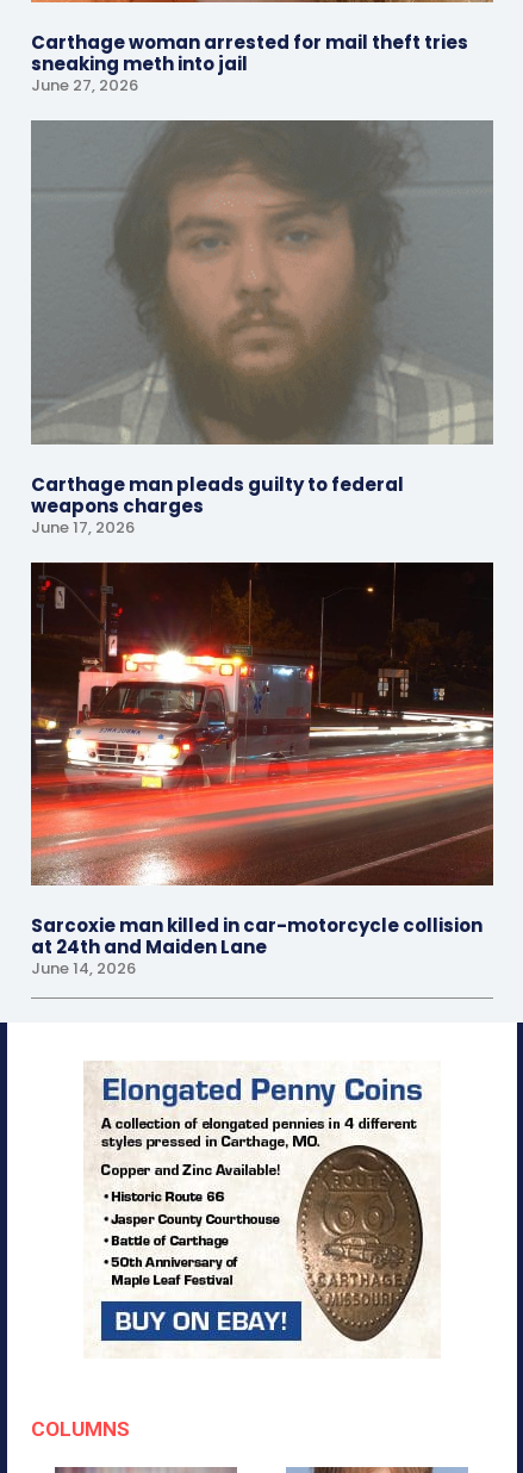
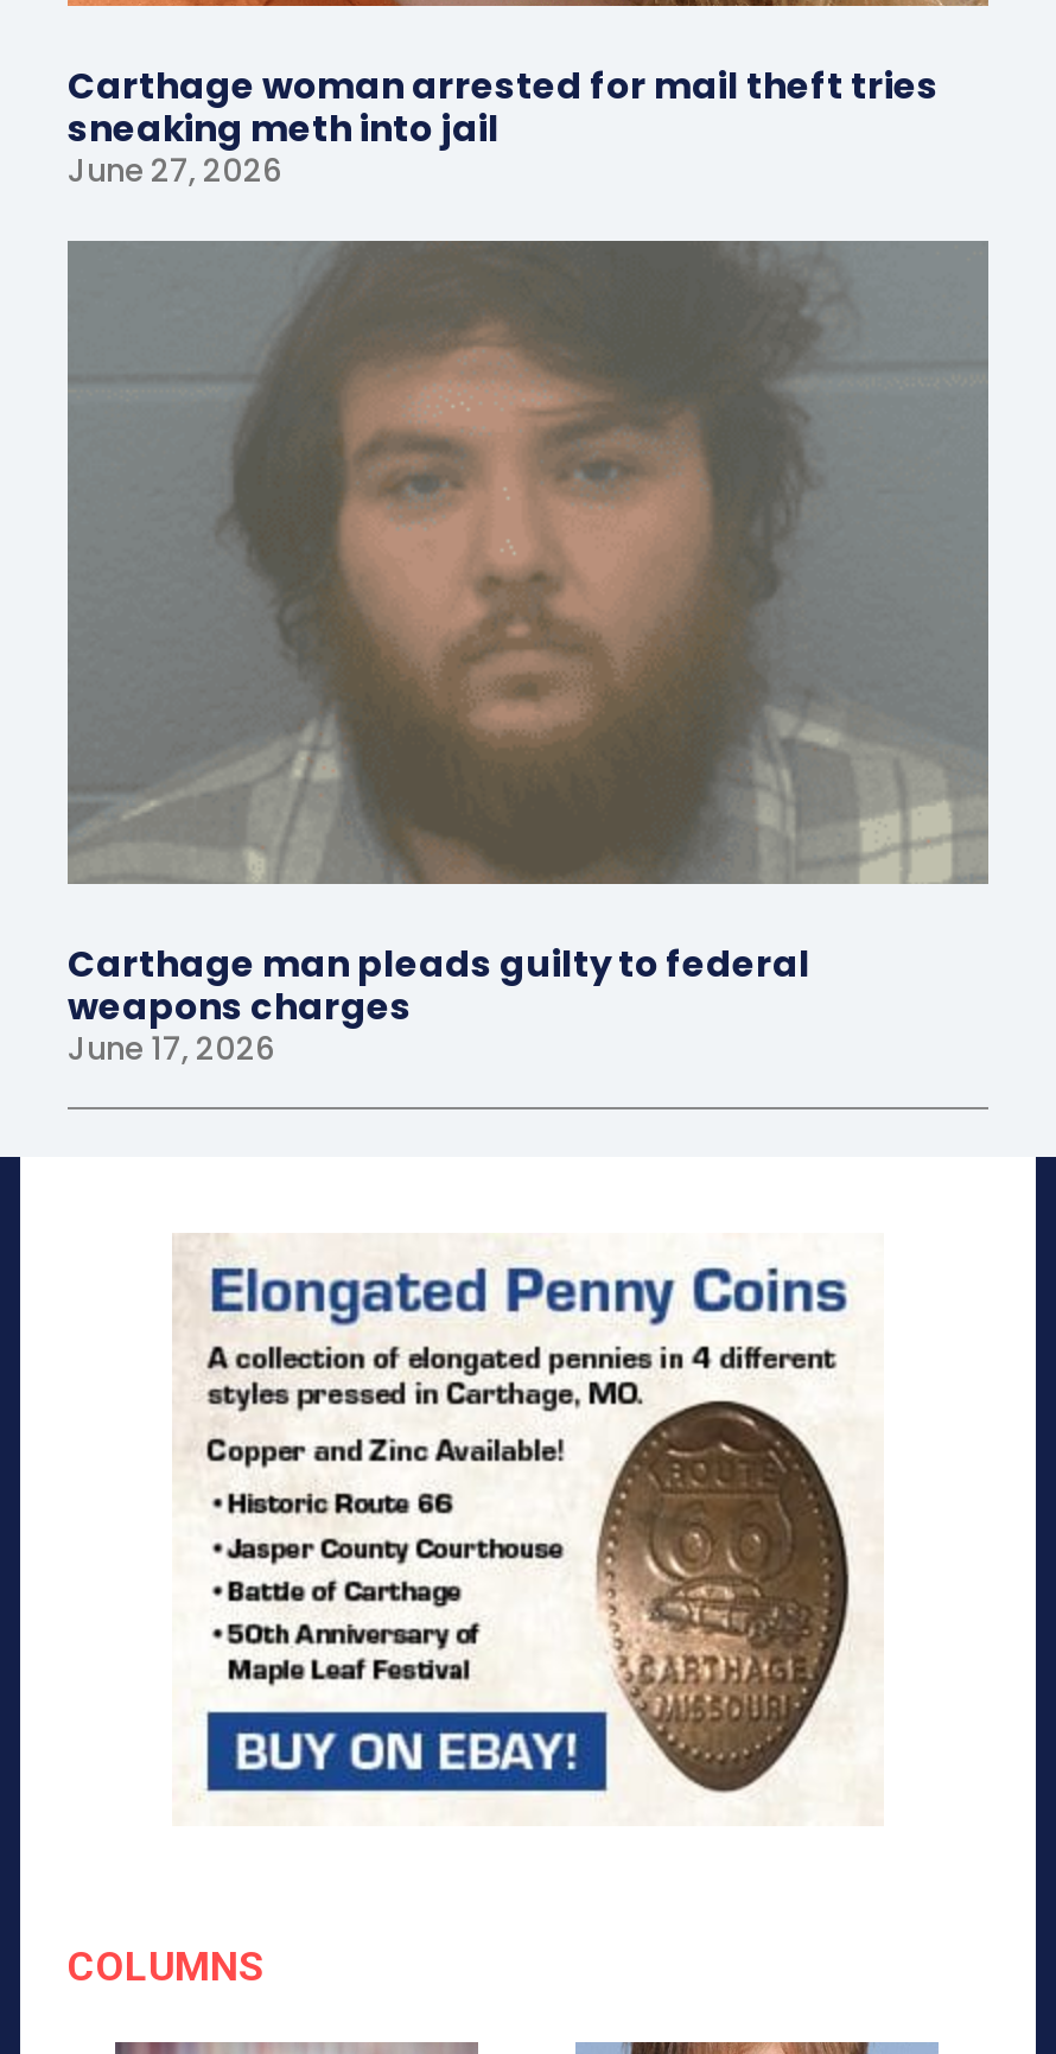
[30,563,494,980] [image] | Sarcoxie man killed in car-motorcycle collision | at 24th and Maiden Lane | June 14, 2026 -> none

